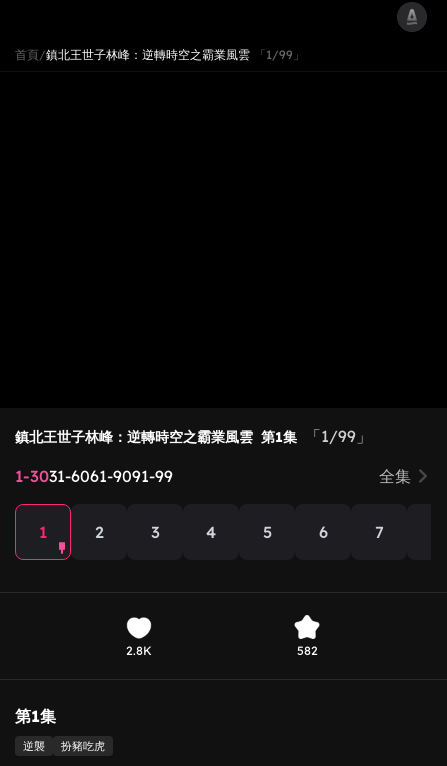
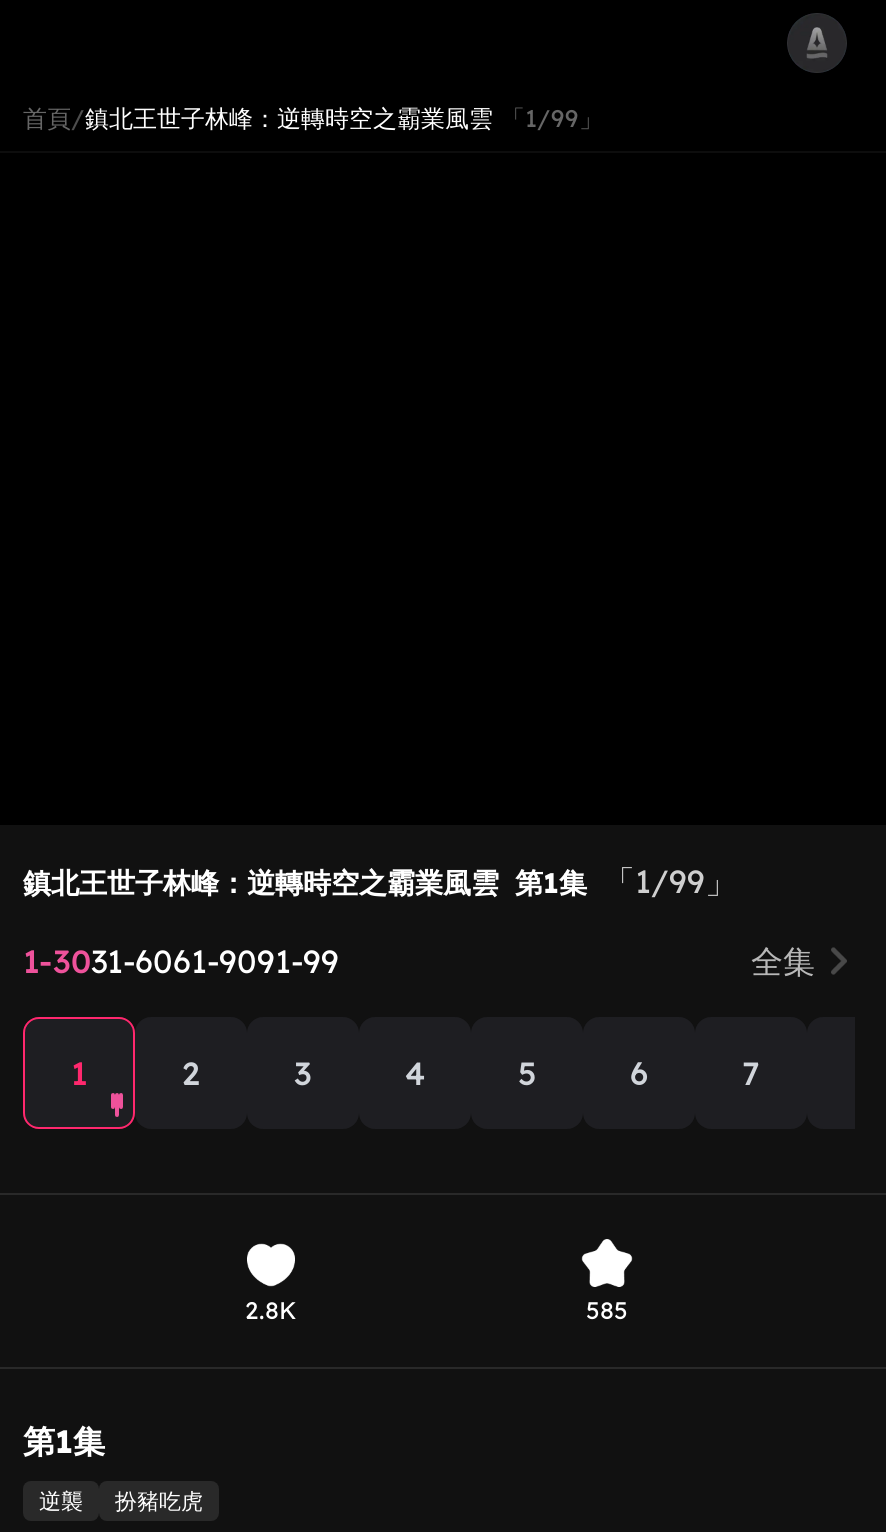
[296,643,317,658] 582 -> [586,1295,628,1325] 585

